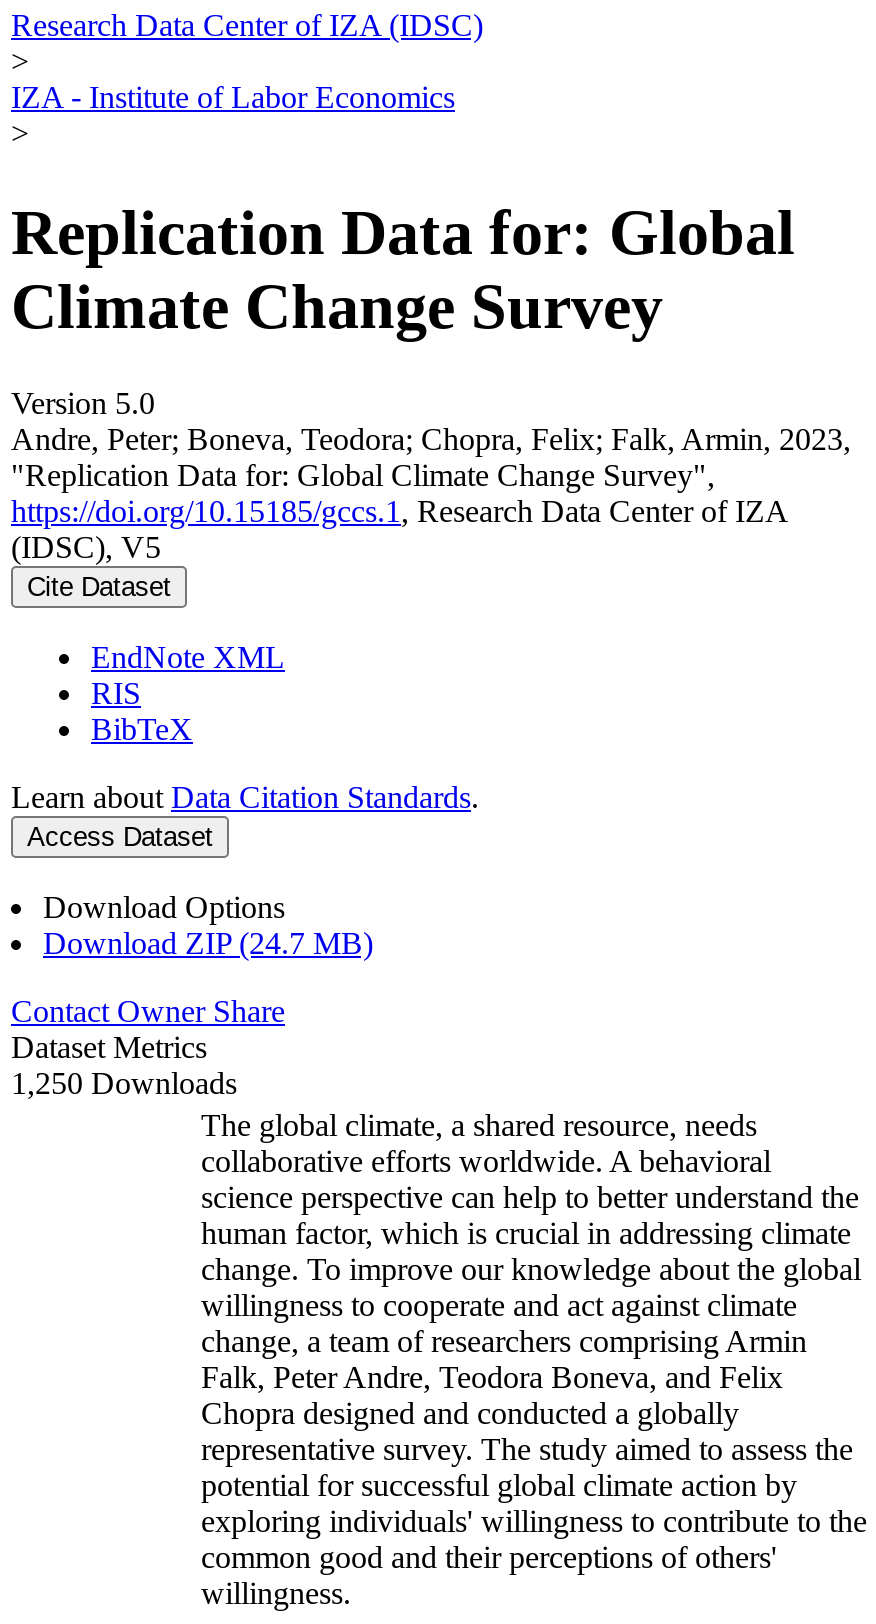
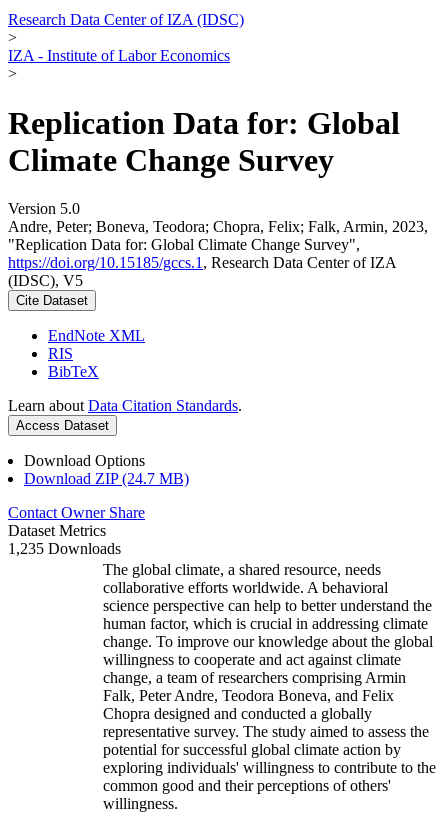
[11,1067,237,1101] 1,250 Downloads -> [8,540,121,557] 1,235 Downloads

